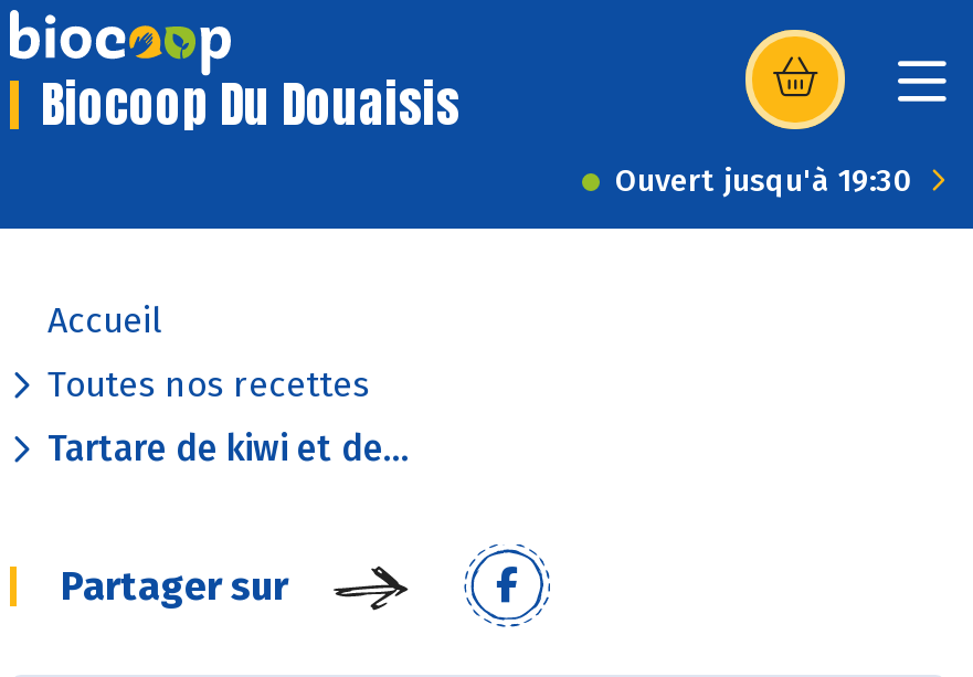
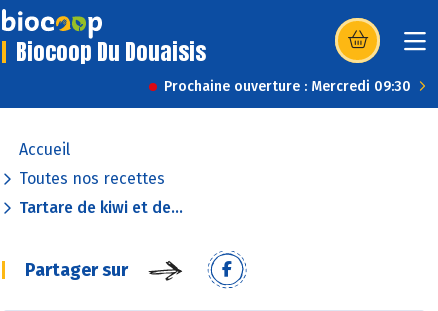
[615,162,913,200] Ouvert jusqu'à 19:30 -> [164,78,411,95] Prochaine ouverture : Mercredi 09:30

